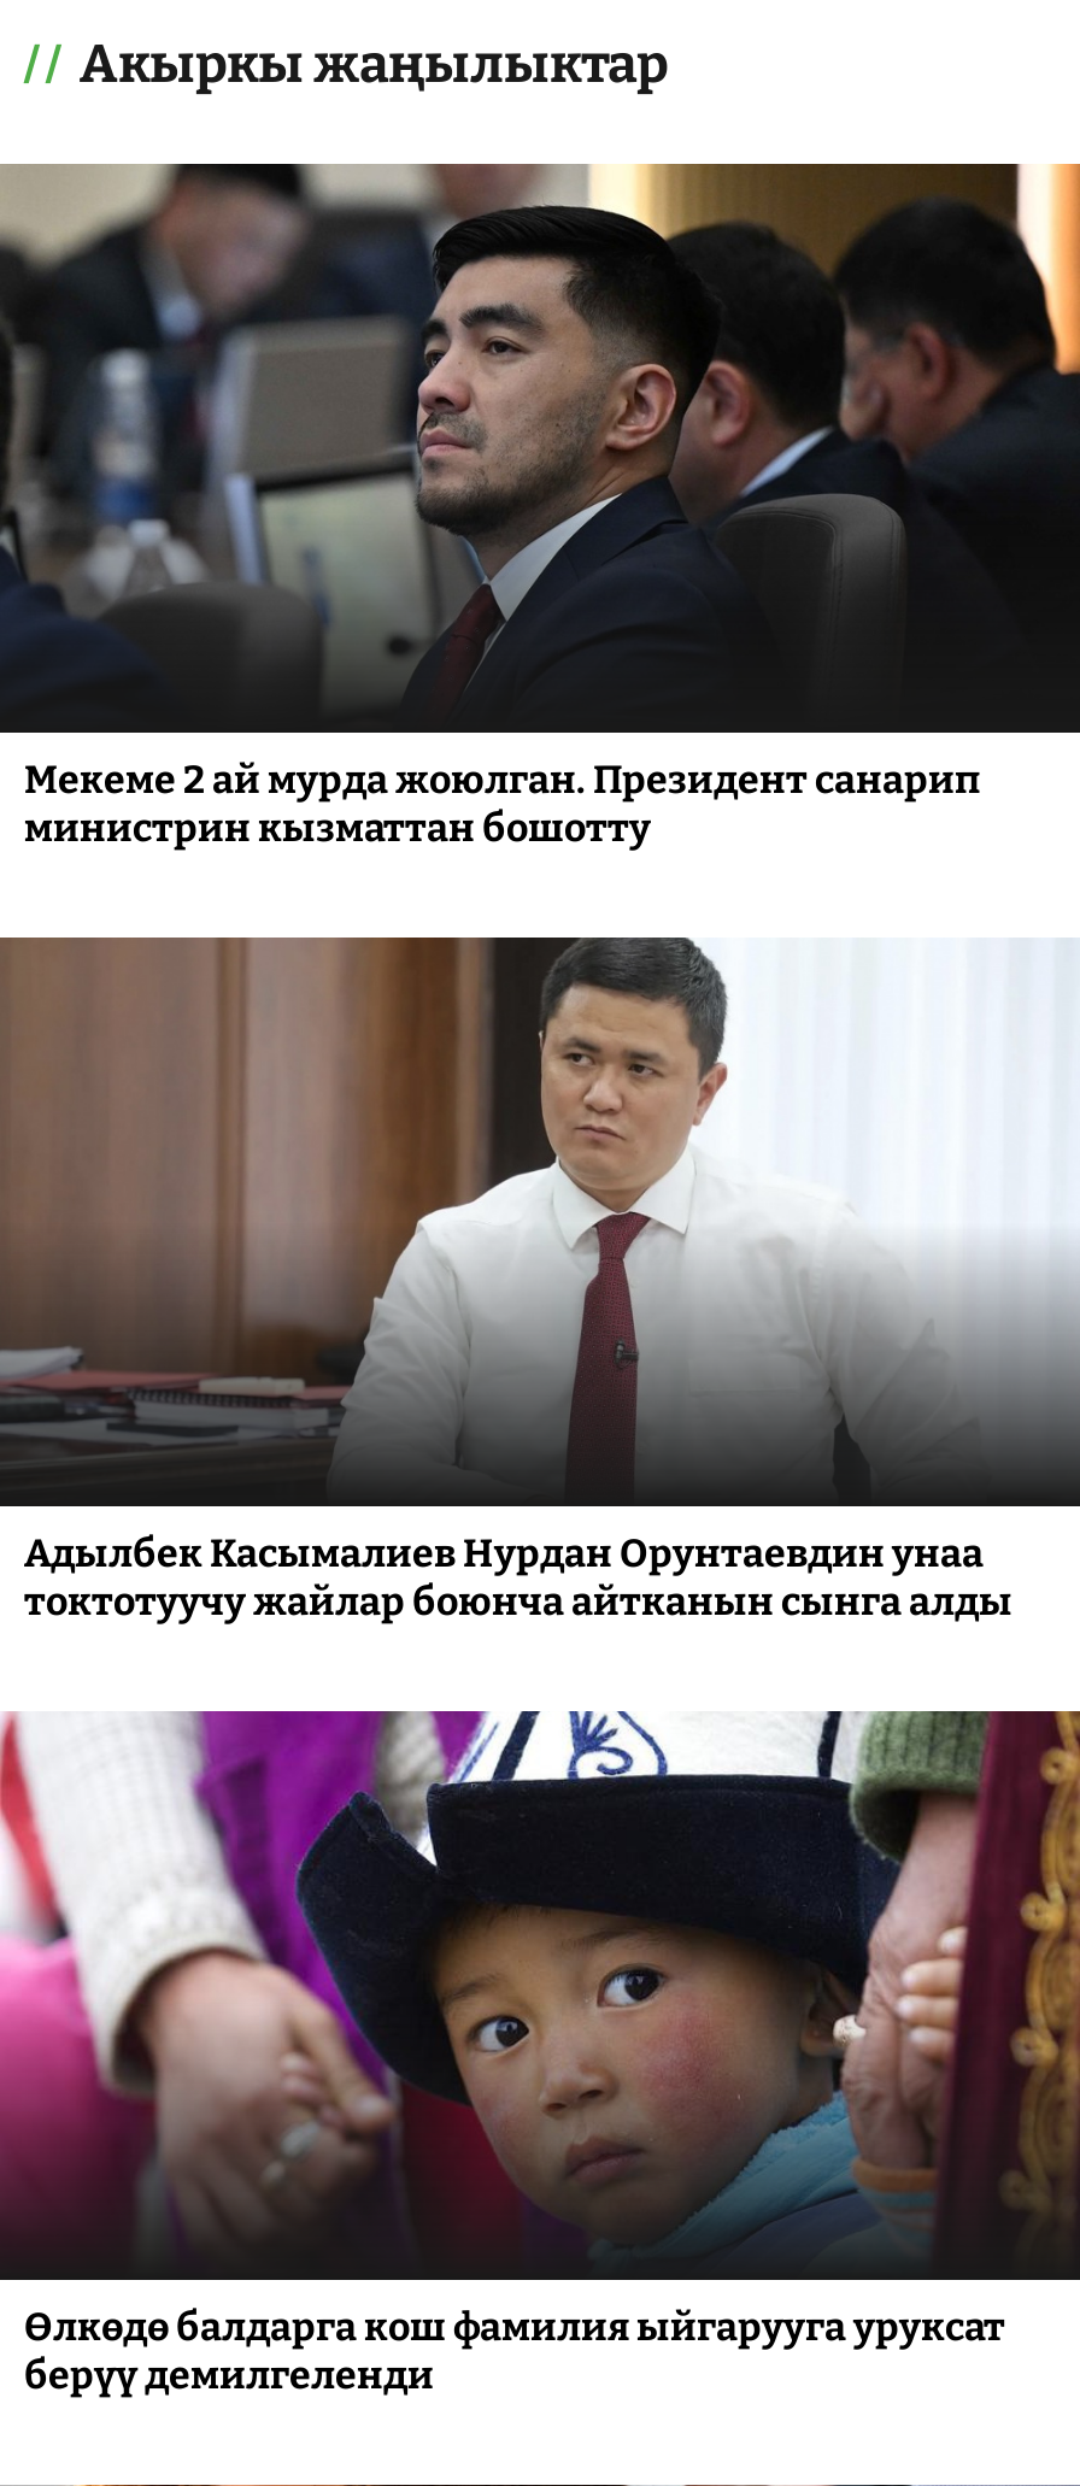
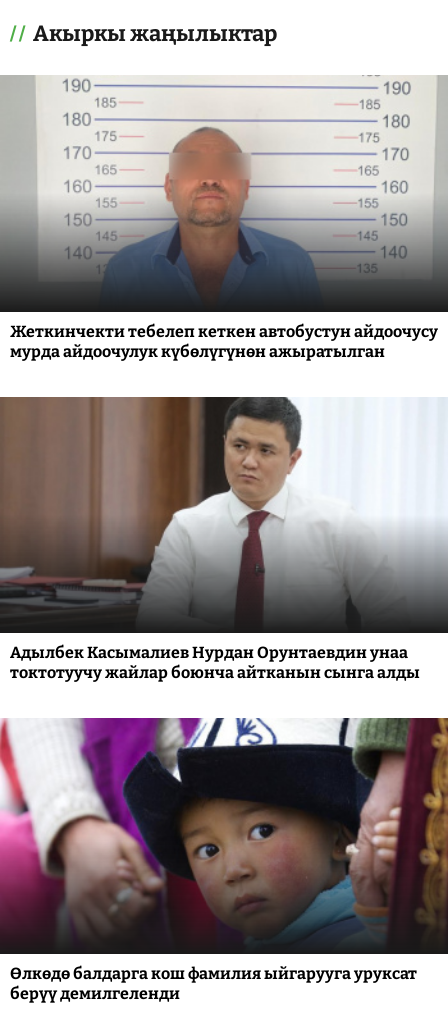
[7,160,1073,851] [image] | Мекеме 2 ай мурда жоюлган. Президент санарип | министрин кызматтан бошотту -> [3,75,445,360] [image] | Жеткинчекти тебелеп кеткен автобустун айдоочусу | мурда айдоочулук күбөлүгүнөн ажыратылган

